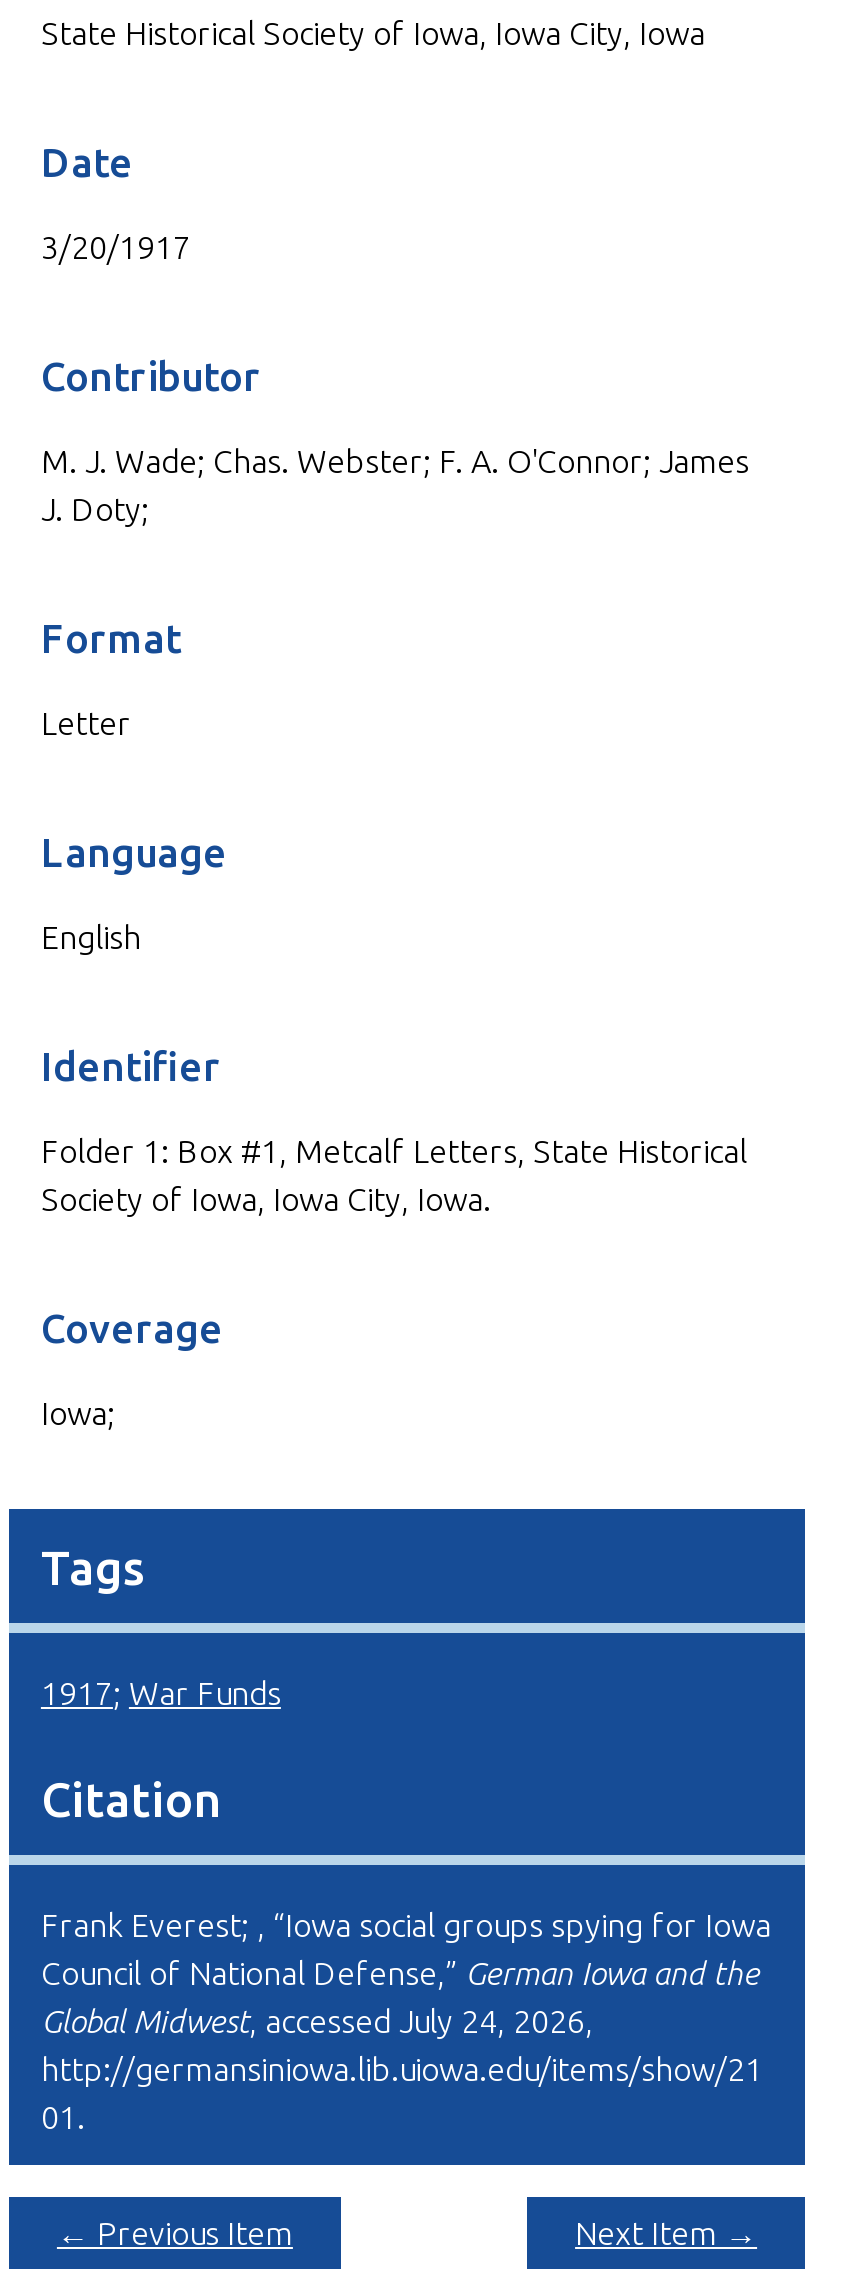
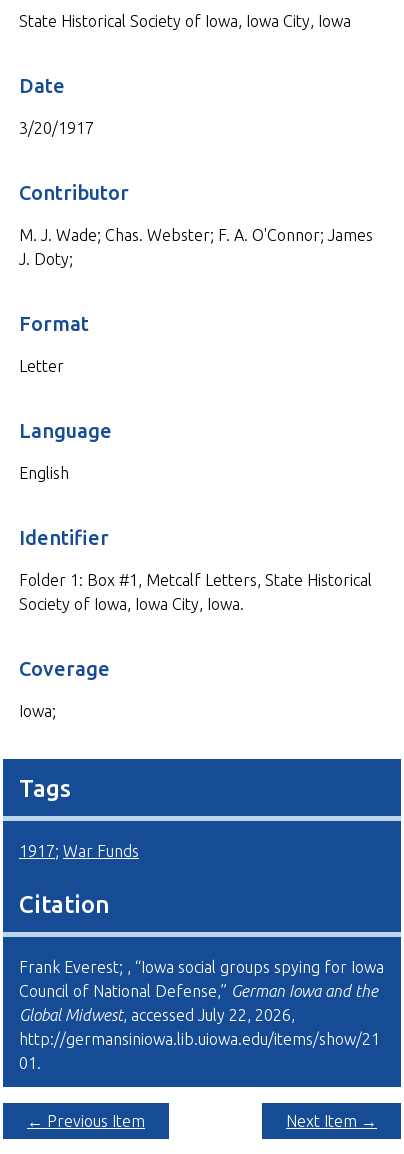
[41,2003,593,2039] Global Midwest, accessed July 24, 2026, -> [19,1006,295,1024] Global Midwest, accessed July 22, 2026,

